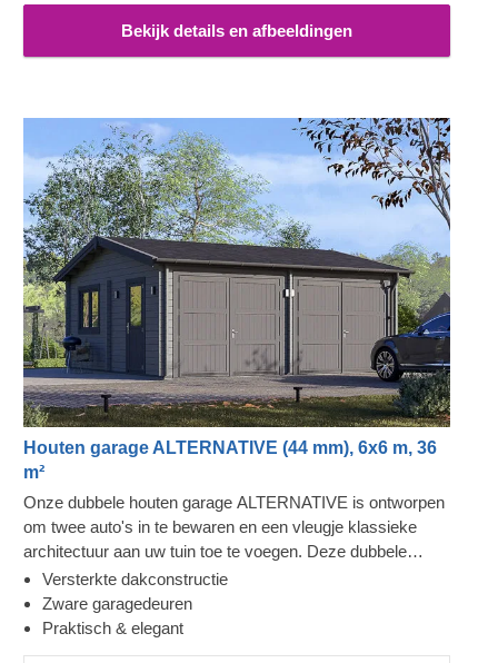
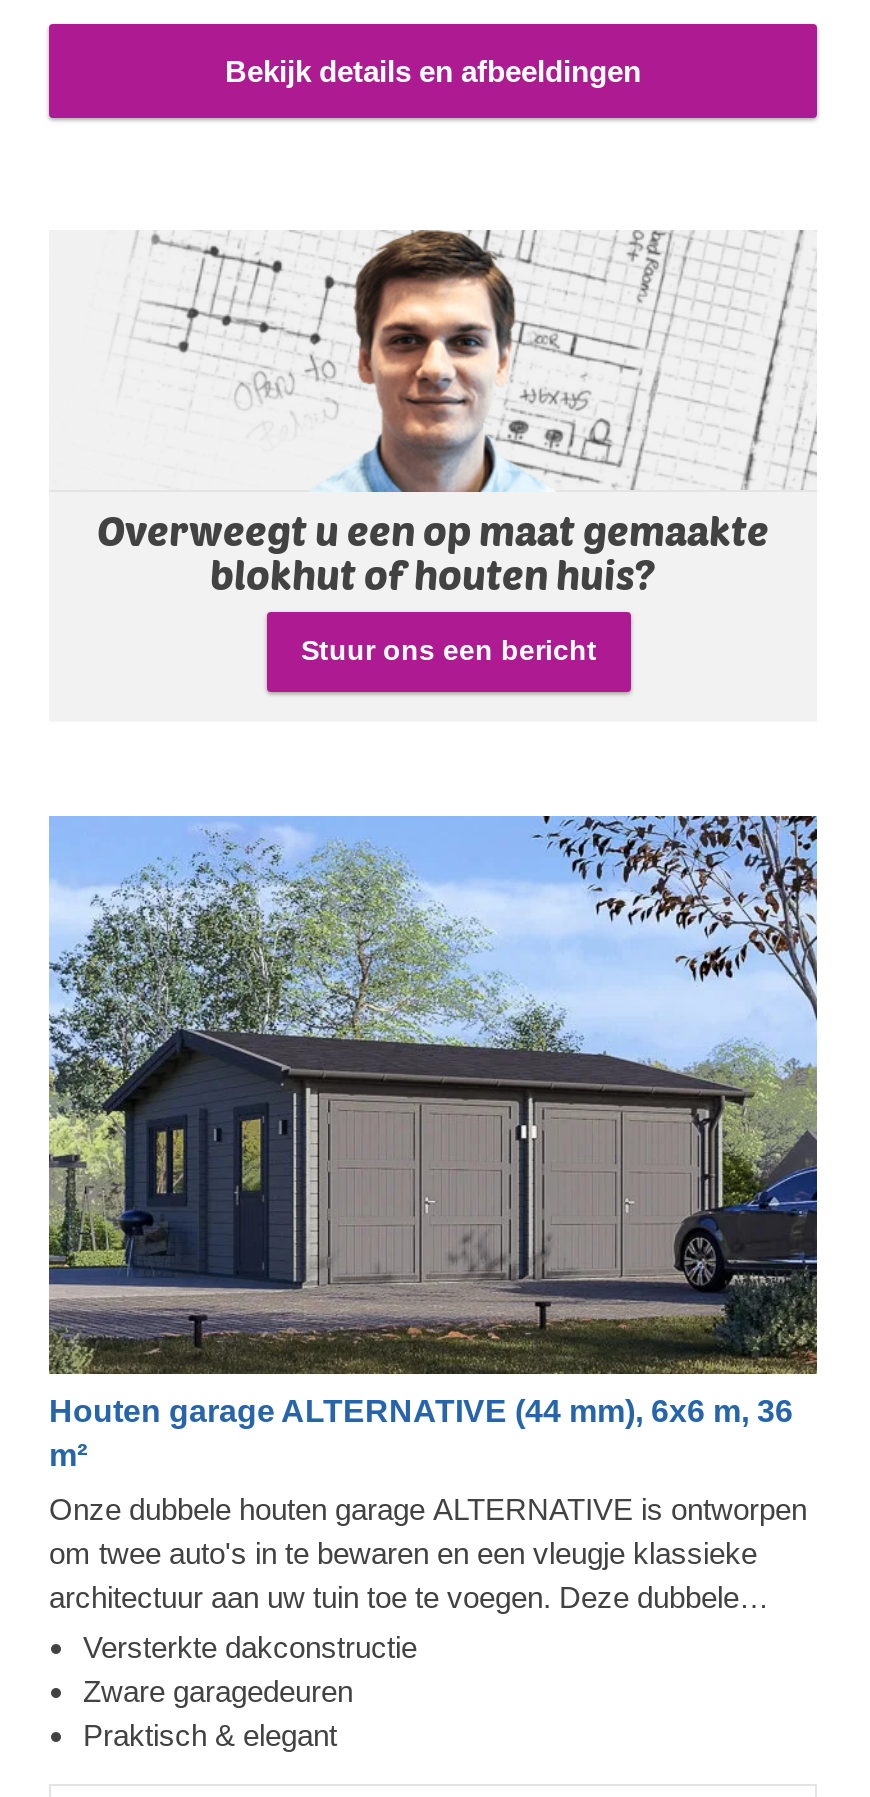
none -> [97,229,817,667] [image] | Overweegt u een op maat gemaakte | blokhut of houten huis? | Stuur ons een bericht

